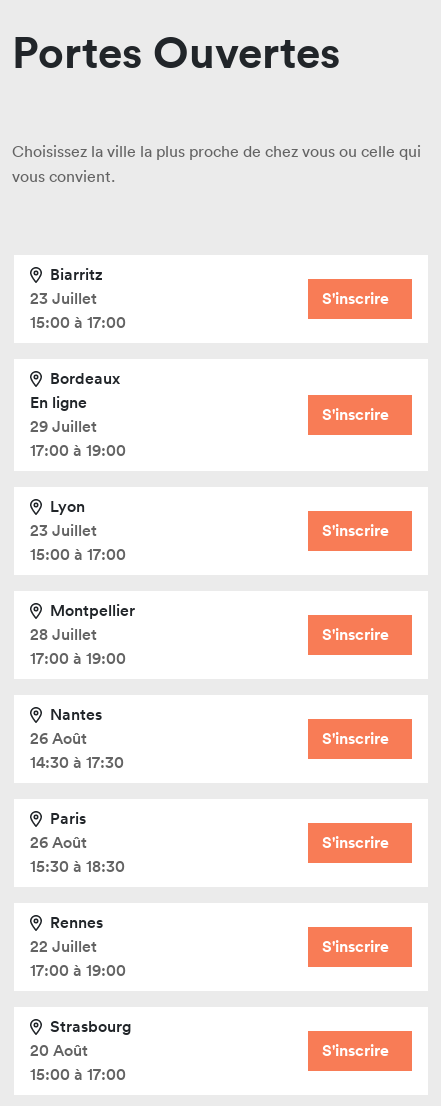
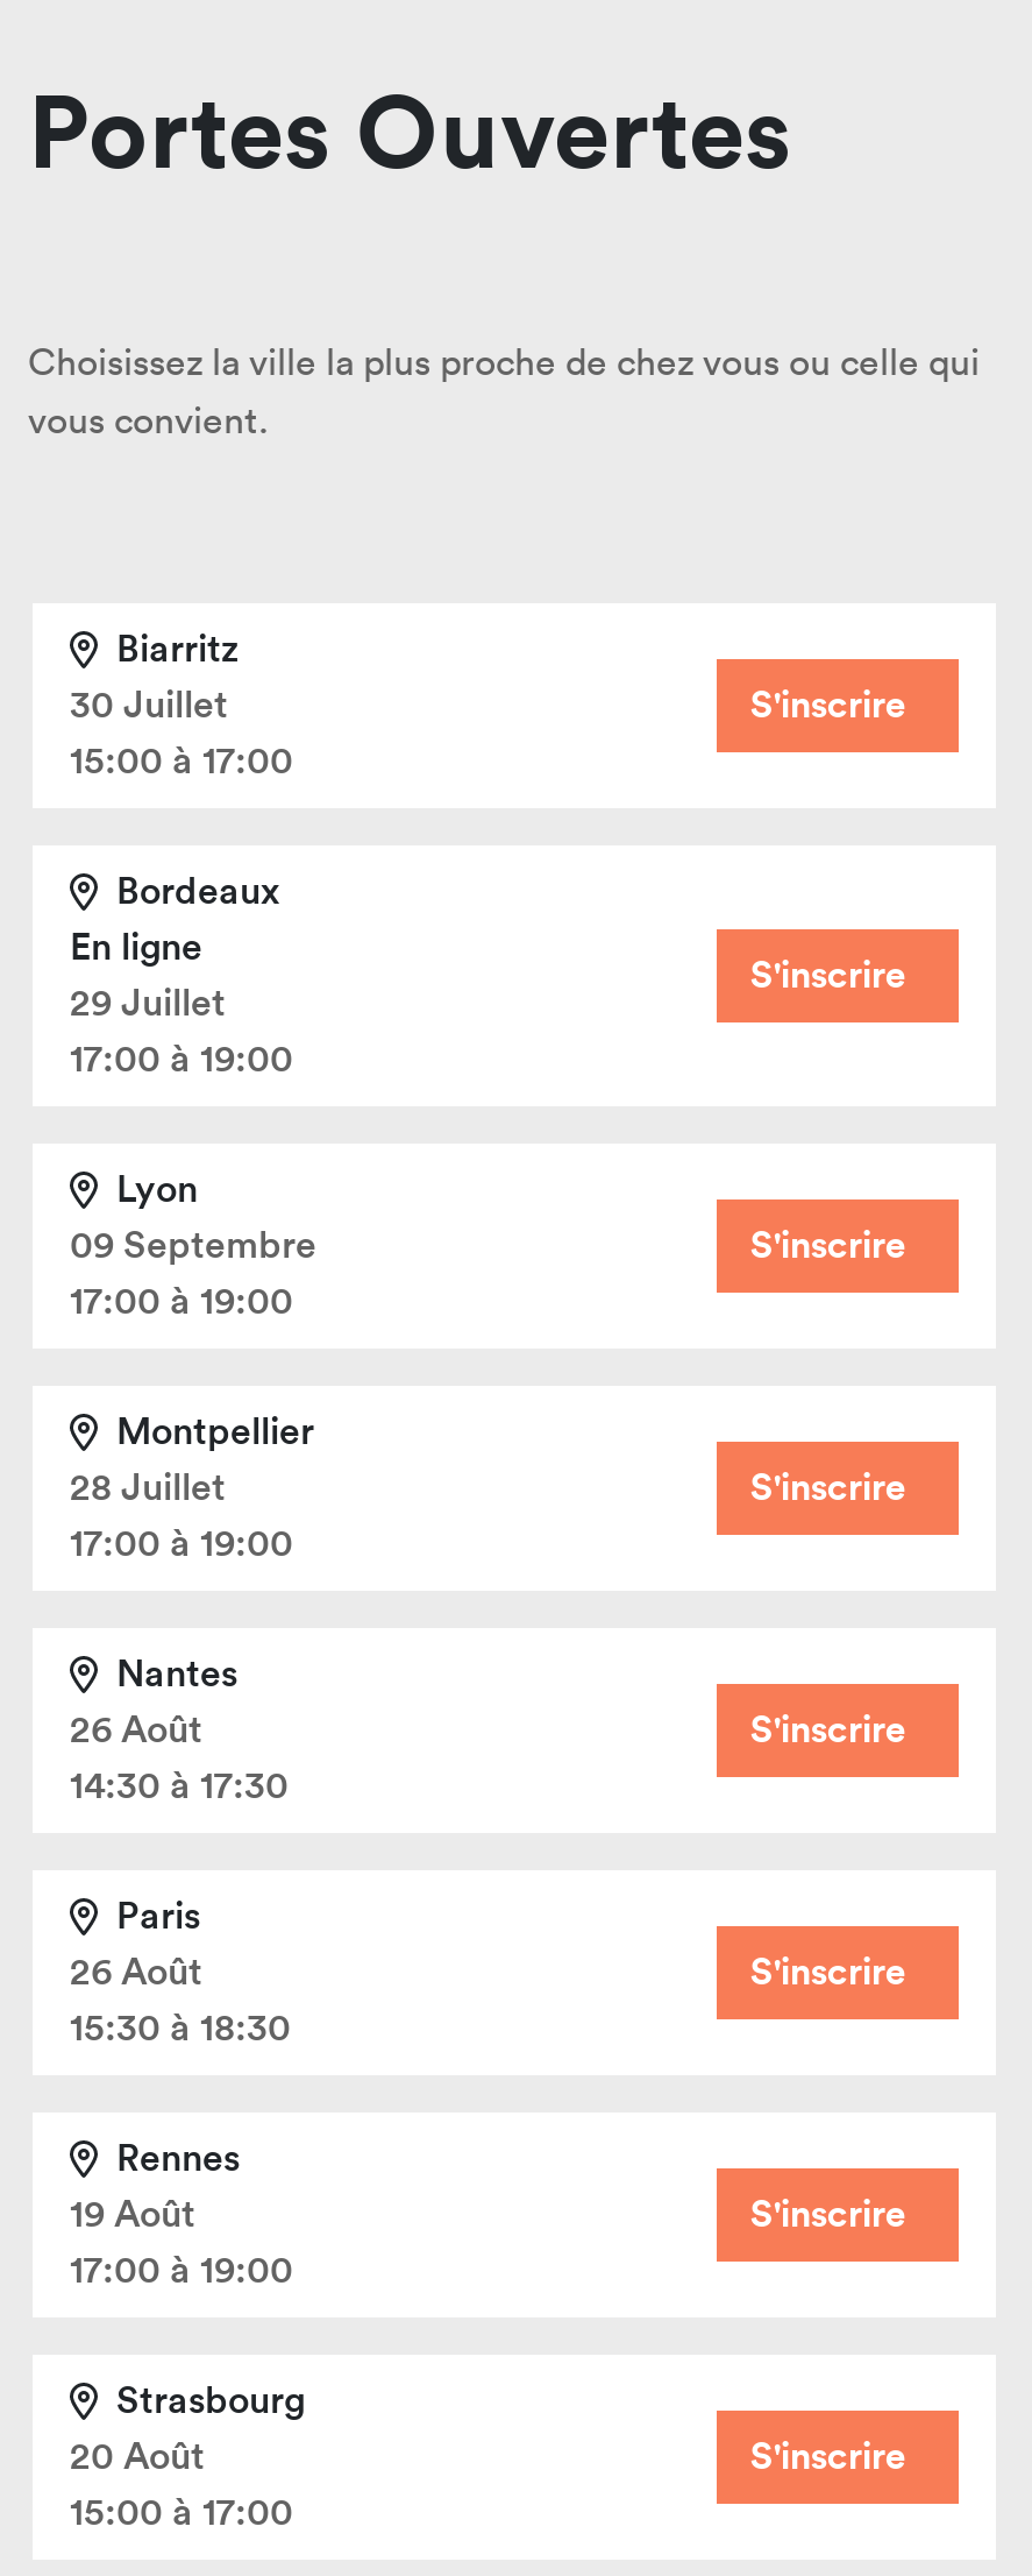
[30,287,97,308] 23 Juillet -> [70,679,228,728] 30 Juillet
[30,519,126,564] 23 Juillet | 15:00 à 17:00 -> [70,1219,316,1324] 09 Septembre | 17:00 à 19:00
[30,935,97,956] 22 Juillet -> [70,2188,195,2237] 19 Août

